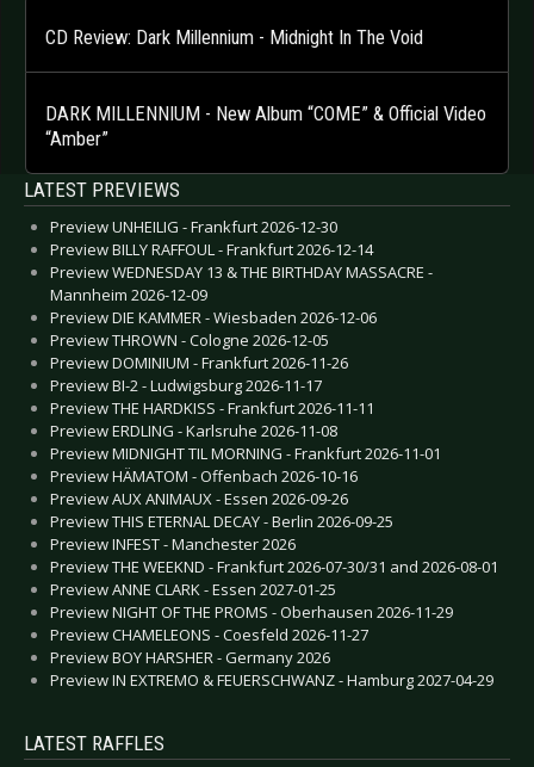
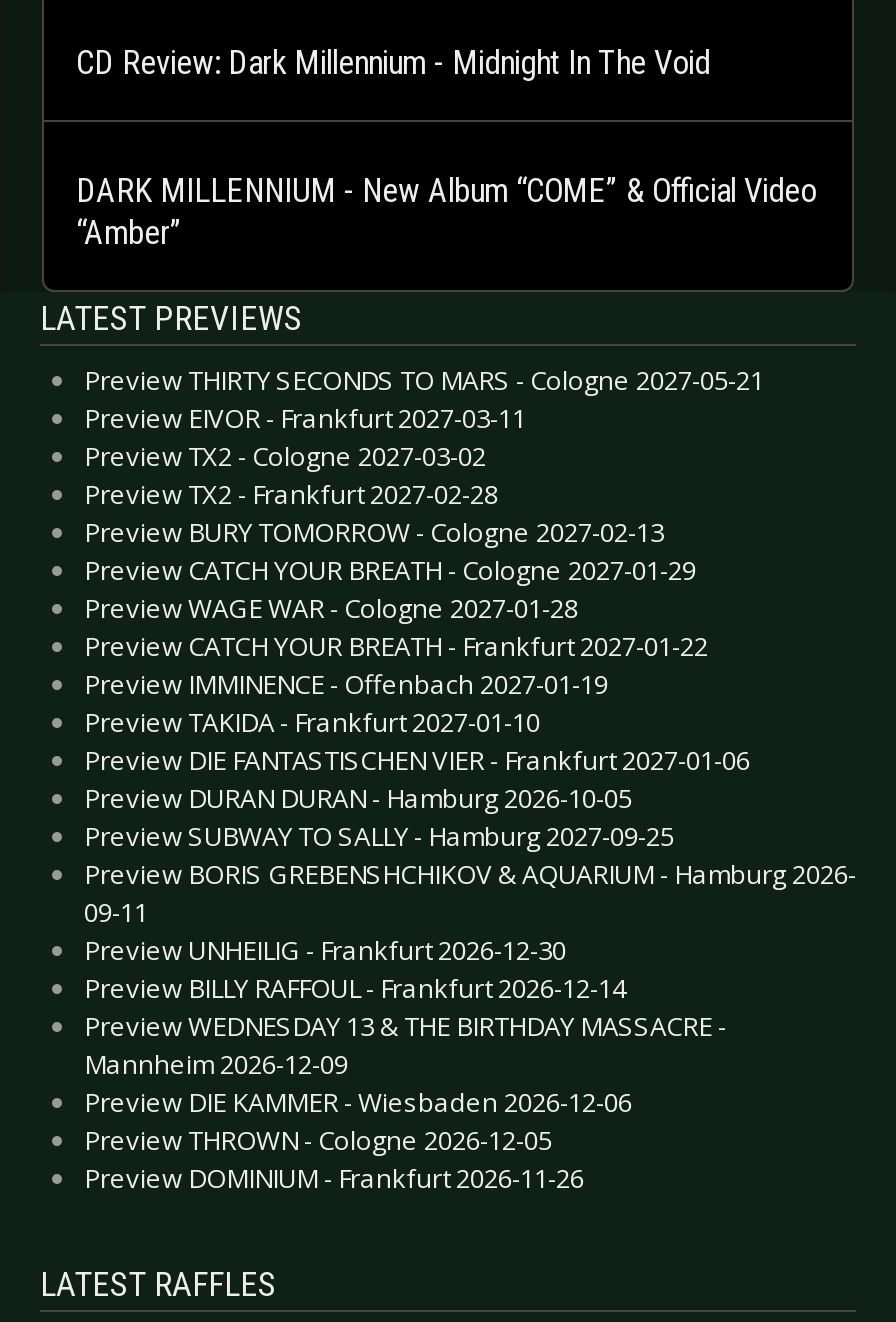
none -> [84,362,856,930] Preview THIRTY SECONDS TO MARS - Cologne 2027-05-21 | Preview EIVOR - Frankfurt 2027-03-11 | Preview TX2 - Cologne 2027-03-02 | Preview TX2 - Frankfurt 2027-02-28 | Preview BURY TOMORROW - Cologne 2027-02-13 | Preview CATCH YOUR BREATH - Cologne 2027-01-29 | Preview WAGE WAR - Cologne 2027-01-28 | Preview CATCH YOUR BREATH - Frankfurt 2027-01-22 | Preview IMMINENCE - Offenbach 2027-01-19 | Preview TAKIDA - Frankfurt 2027-01-10 | Preview DIE FANTASTISCHEN VIER - Frankfurt 2027-01-06 | Preview DURAN DURAN - Hamburg 2026-10-05 | Preview SUBWAY TO SALLY - Hamburg 2027-09-25 | Preview BORIS GREBENSHCHIKOV & AQUARIUM - Hamburg 2026- | 09-11
moved [50,216,433,374] -> [84,932,726,1196]: Preview UNHEILIG - Frankfurt 2026-12-30 | Preview BILLY RAFFOUL - Frankfurt 2026-12-14 | Preview WEDNESDAY 13 & THE BIRTHDAY MASSACRE - | Mannheim 2026-12-09 | Preview DIE KAMMER - Wiesbaden 2026-12-06 | Preview THROWN - Cologne 2026-12-05 | Preview DOMINIUM - Frankfurt 2026-11-26
[50,375,498,691] Preview BI-2 - Ludwigsburg 2026-11-17 | Preview THE HARDKISS - Frankfurt 2026-11-11 | Preview ERDLING - Karlsruhe 2026-11-08 | Preview MIDNIGHT TIL MORNING - Frankfurt 2026-11-01 | Preview HÄMATOM - Offenbach 2026-10-16 | Preview AUX ANIMAUX - Essen 2026-09-26 | Preview THIS ETERNAL DECAY - Berlin 2026-09-25 | Preview INFEST - Manchester 2026 | Preview THE WEEKND - Frankfurt 2026-07-30/31 and 2026-08-01 | Preview ANNE CLARK - Essen 2027-01-25 | Preview NIGHT OF THE PROMS - Oberhausen 2026-11-29 | Preview CHAMELEONS - Coesfeld 2026-11-27 | Preview BOY HARSHER - Germany 2026 | Preview IN EXTREMO & FEUERSCHWANZ - Hamburg 2027-04-29 -> none

